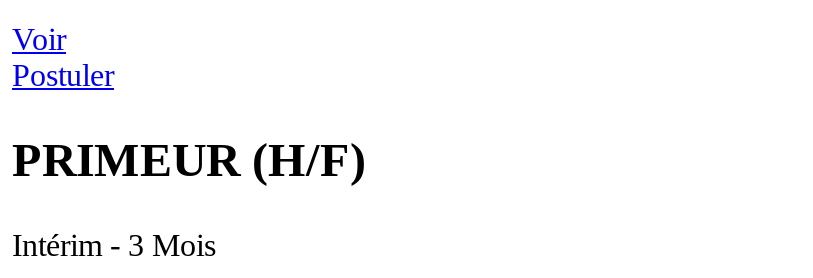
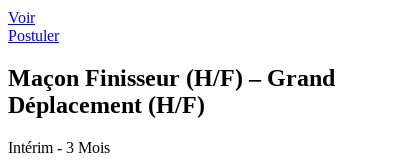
[12,133,366,185] PRIMEUR (H/F) -> [8,65,335,118] Maçon Finisseur (H/F) – Grand | Déplacement (H/F)

